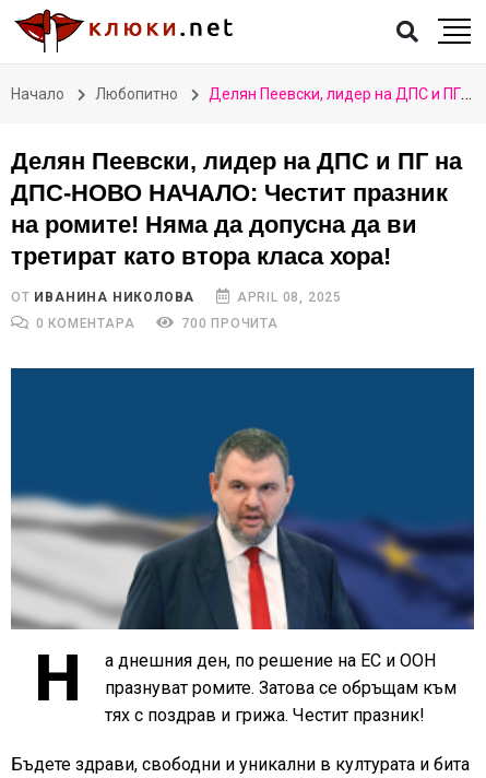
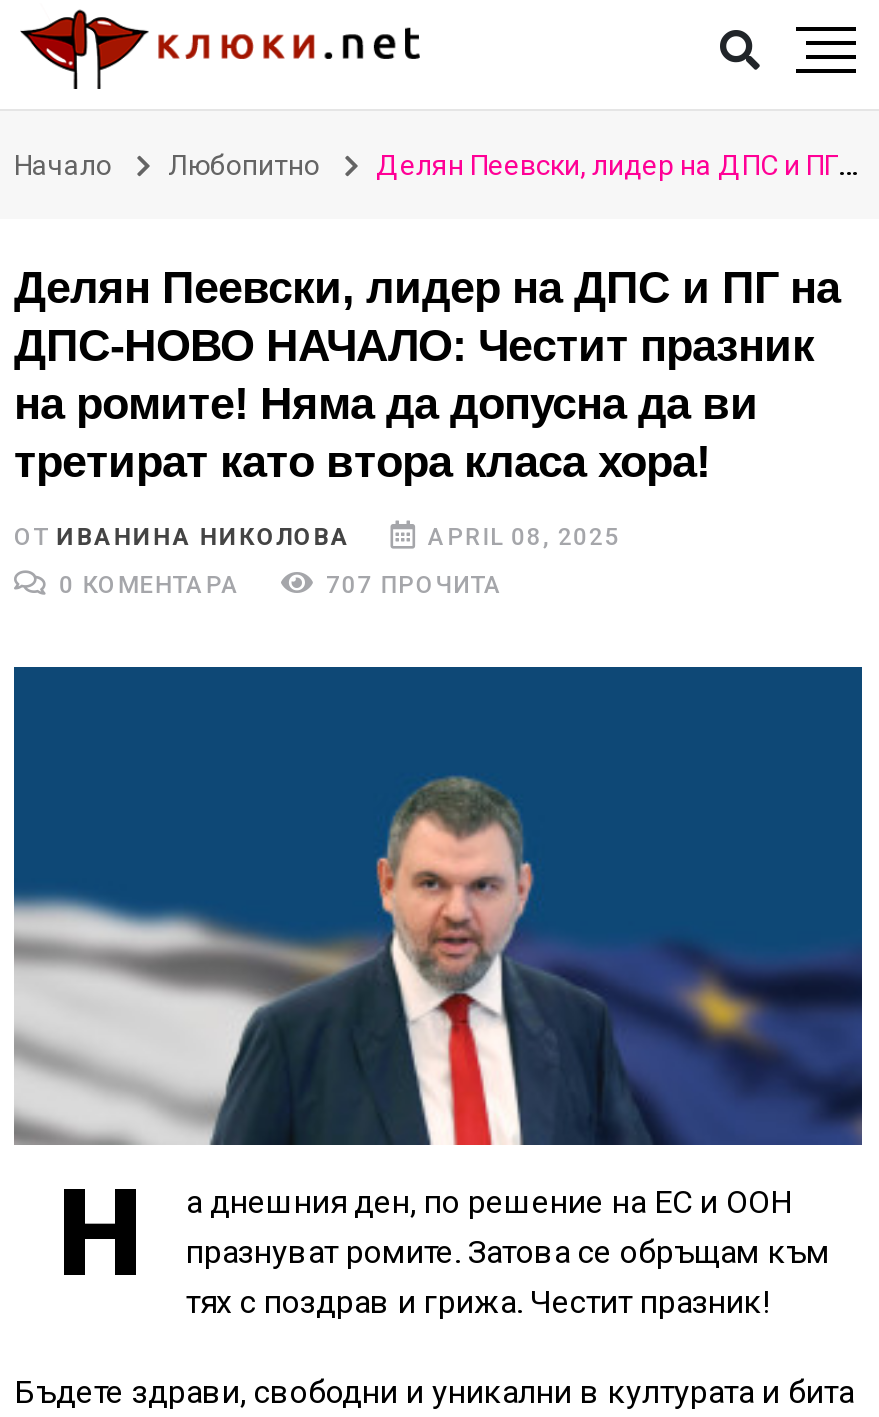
[177,316,278,331] 700 ПРОЧИТА -> [318,571,504,599] 707 ПРОЧИТА

